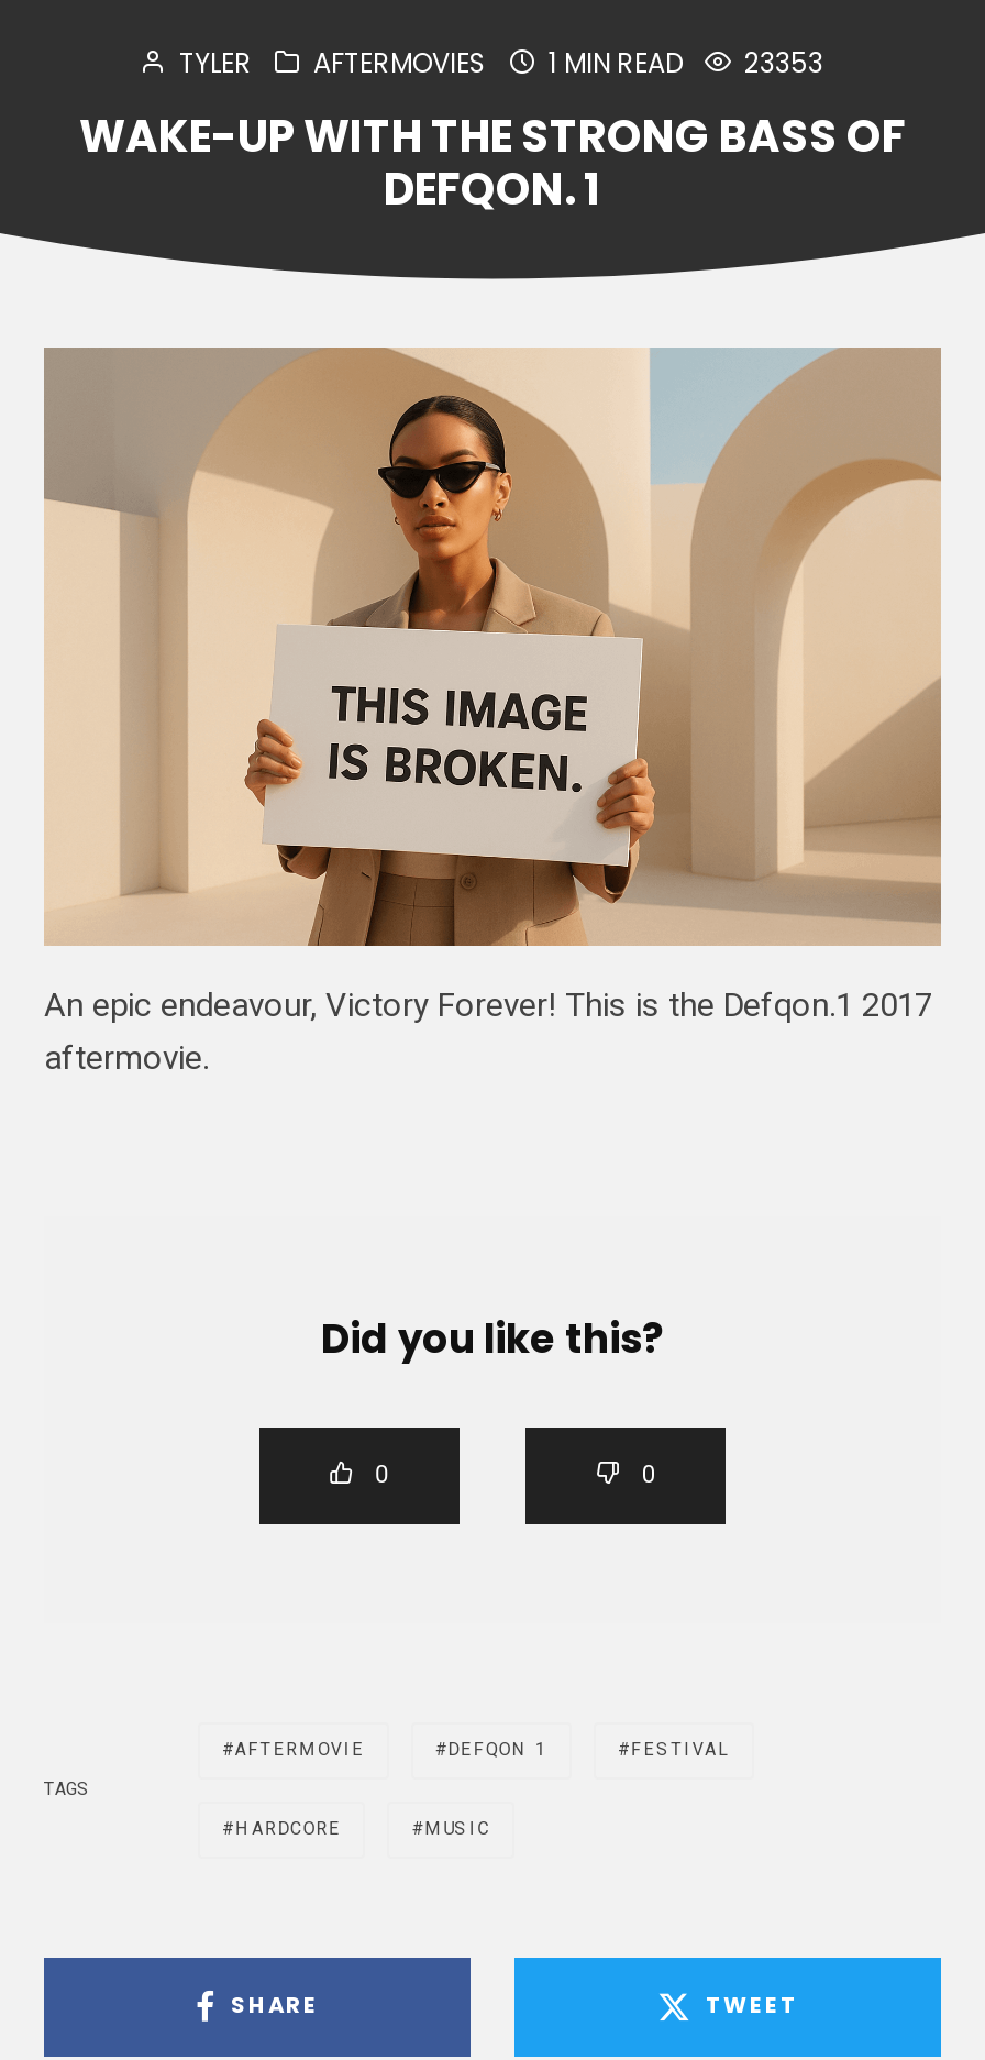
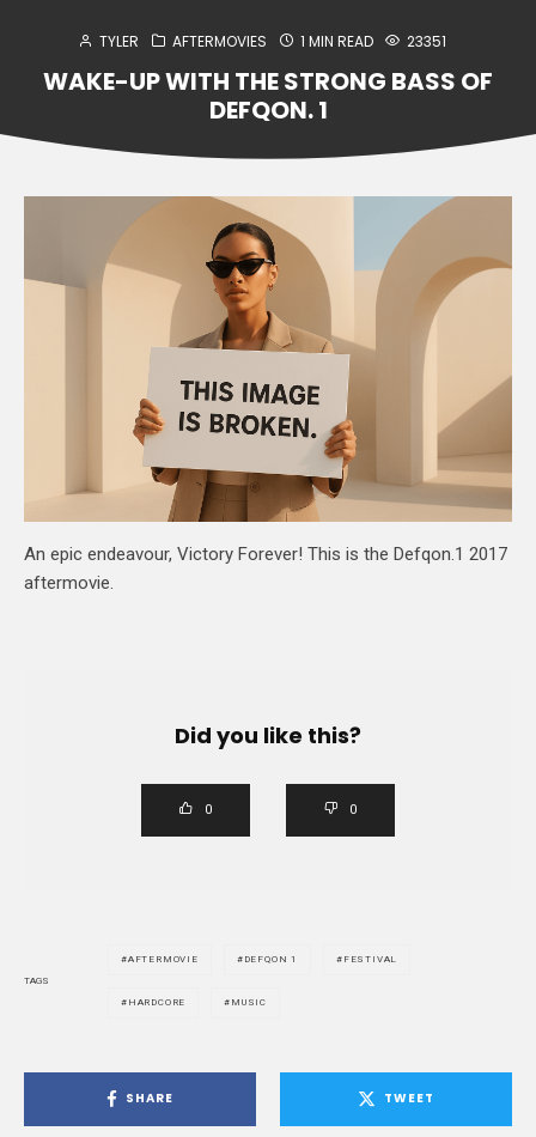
[173,43,823,81] TYLER AFTERMOVIES 1 MIN READ 23353 -> [96,31,446,51] TYLER AFTERMOVIES 1 MIN READ 23351

